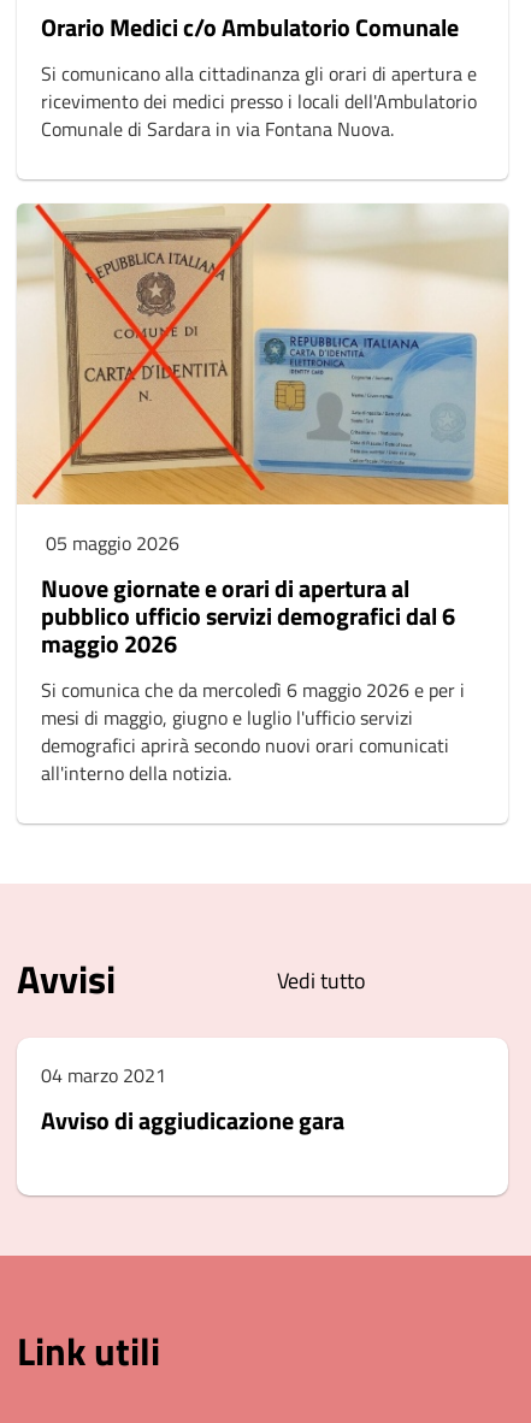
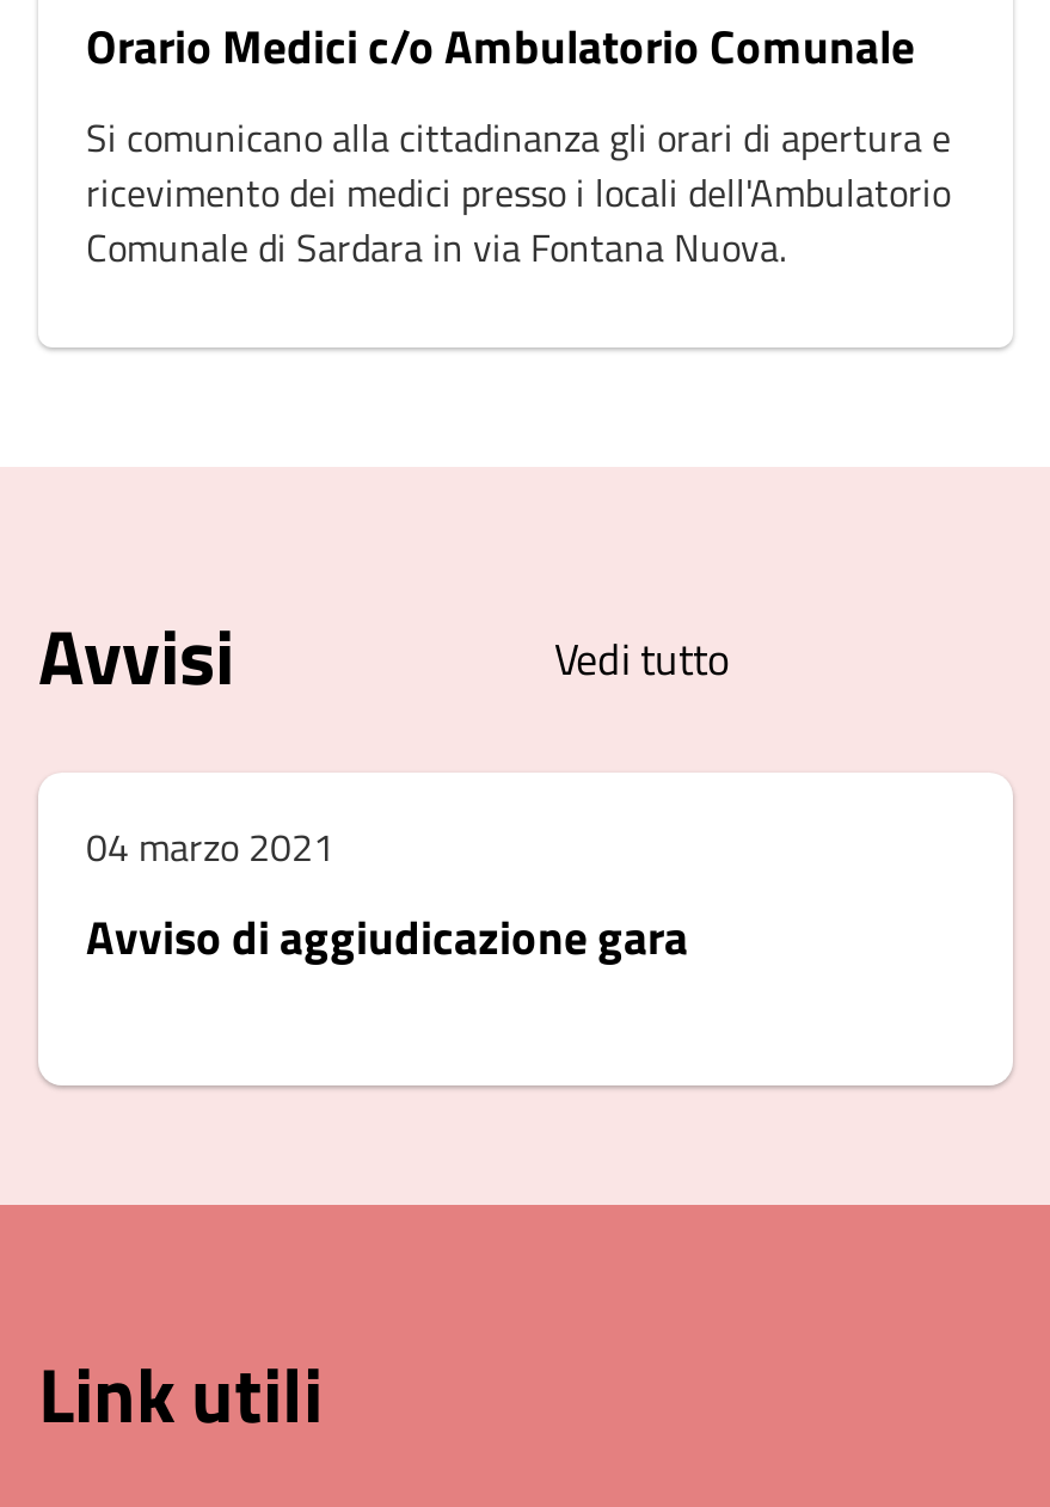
[17,202,508,787] [image] | 05 maggio 2026 | Nuove giornate e orari di apertura al | pubblico ufficio servizi demografici dal 6 | maggio 2026 | Si comunica che da mercoledì 6 maggio 2026 e per i | mesi di maggio, giugno e luglio l'ufficio servizi | demografici aprirà secondo nuovi orari comunicati | all'interno della notizia. -> none

